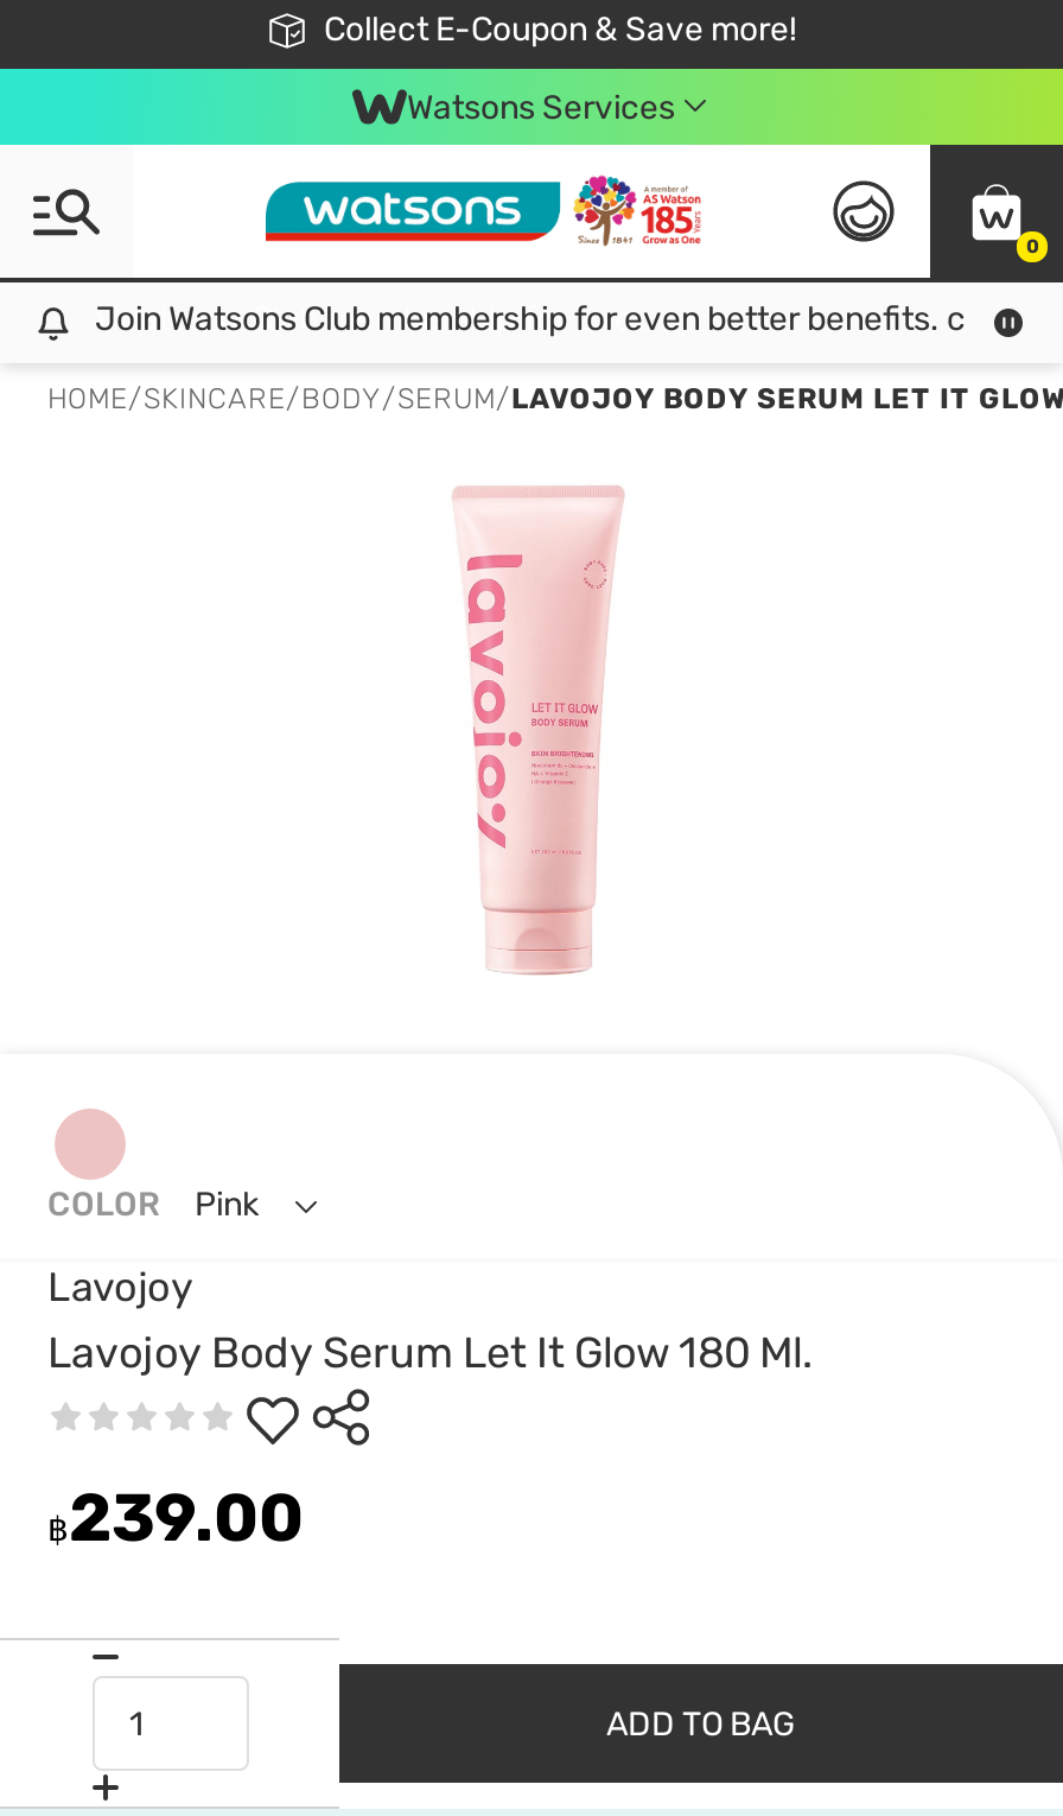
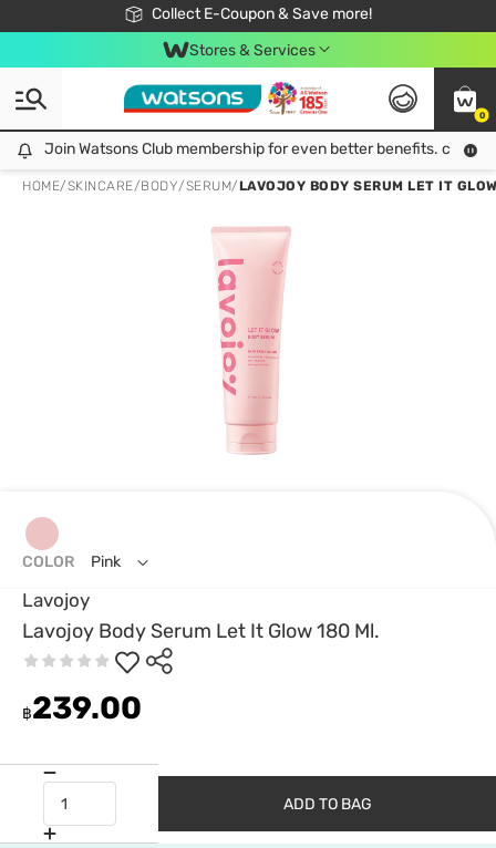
[407,87,675,127] Watsons Services -> [189,40,316,59] Stores & Services

